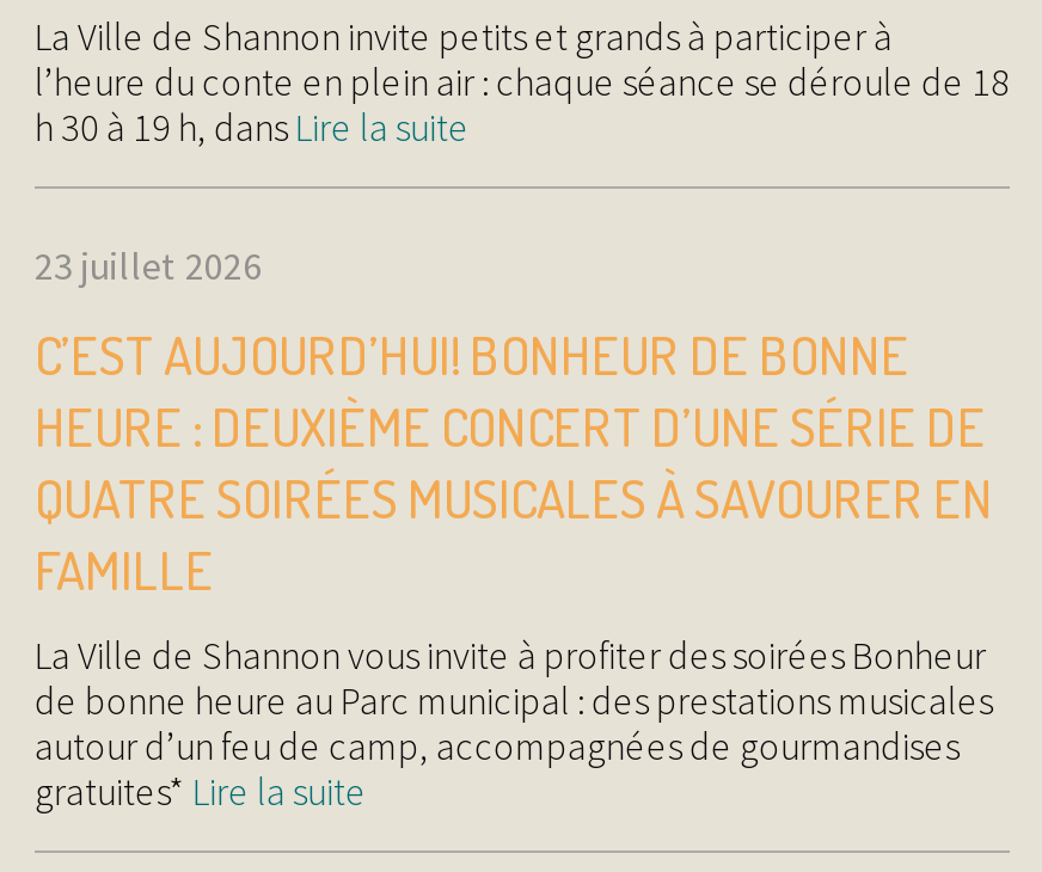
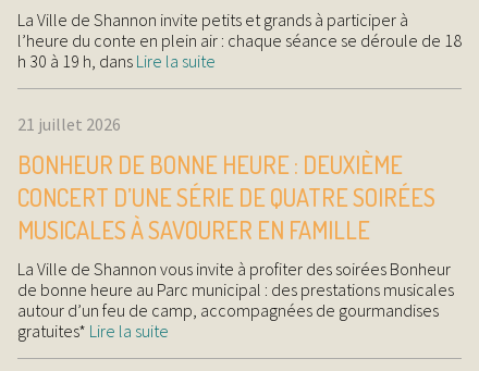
[35,241,262,289] 23 juillet 2026 -> [17,113,121,135] 21 juillet 2026
[35,320,993,602] C’EST AUJOURD’HUI! BONHEUR DE BONNE | HEURE : DEUXIÈME CONCERT D’UNE SÉRIE DE | QUATRE SOIRÉES MUSICALES À SAVOURER EN | FAMILLE -> [17,149,435,245] BONHEUR DE BONNE HEURE : DEUXIÈME | CONCERT D’UNE SÉRIE DE QUATRE SOIRÉES | MUSICALES À SAVOURER EN FAMILLE

